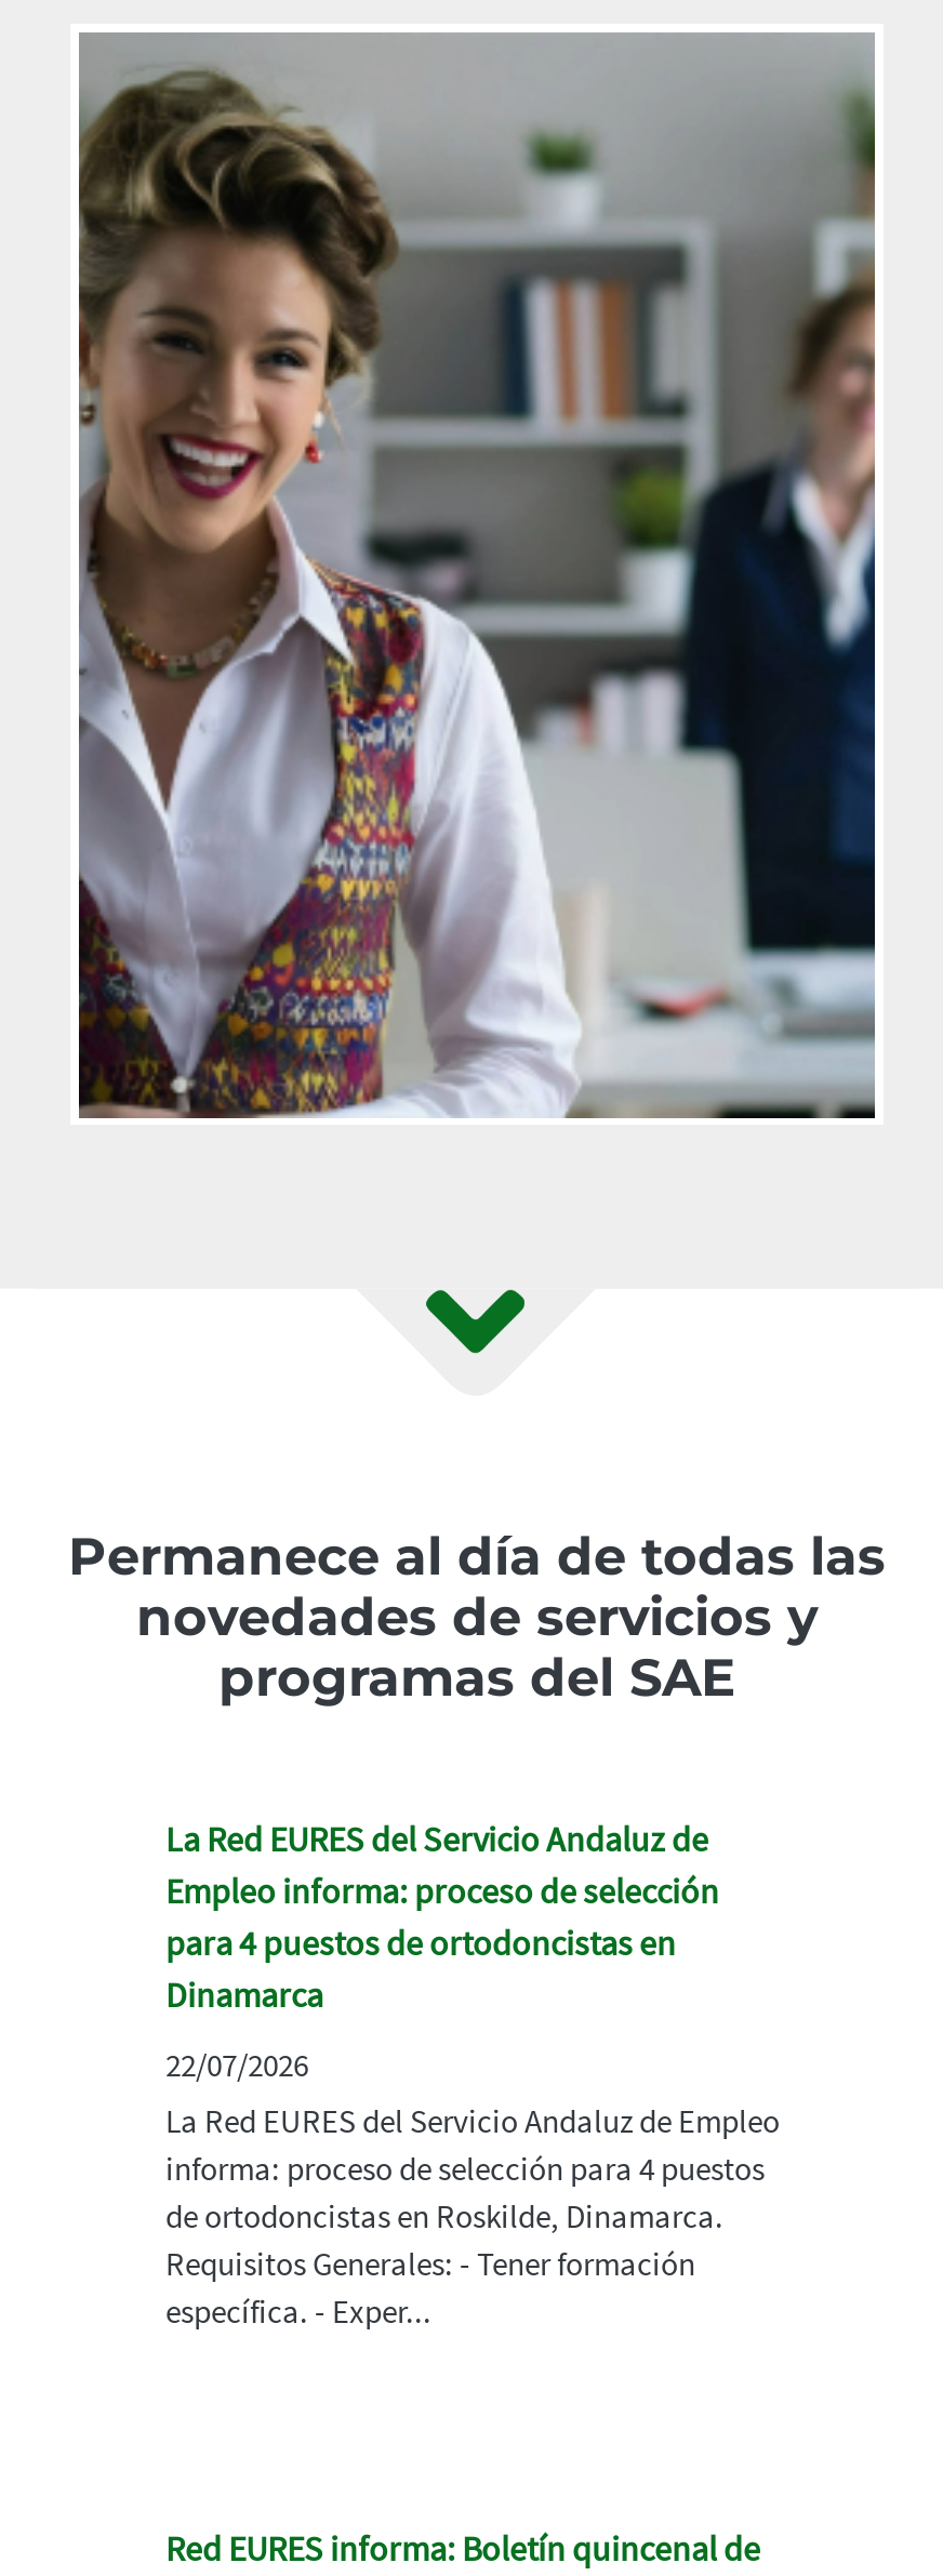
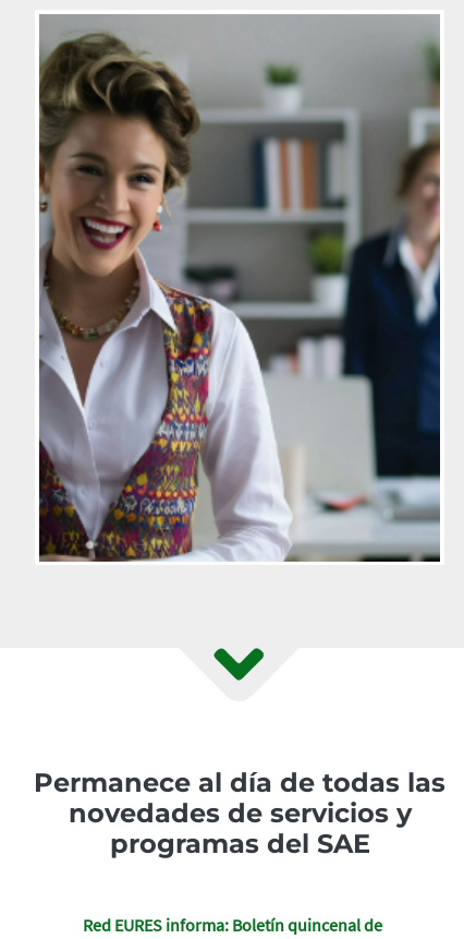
[165,1817,780,2332] La Red EURES del Servicio Andaluz de | Empleo informa: proceso de selección | para 4 puestos de ortodoncistas en | Dinamarca | 22/07/2026 | La Red EURES del Servicio Andaluz de Empleo | informa: proceso de selección para 4 puestos | de ortodoncistas en Roskilde, Dinamarca. | Requisitos Generales: - Tener formación | específica. - Exper... -> none

